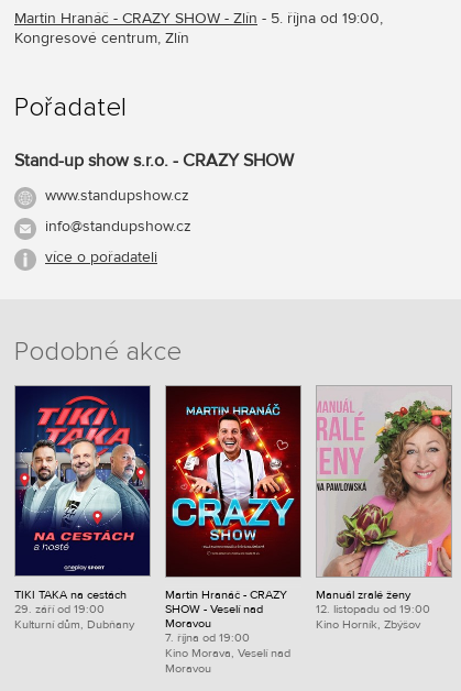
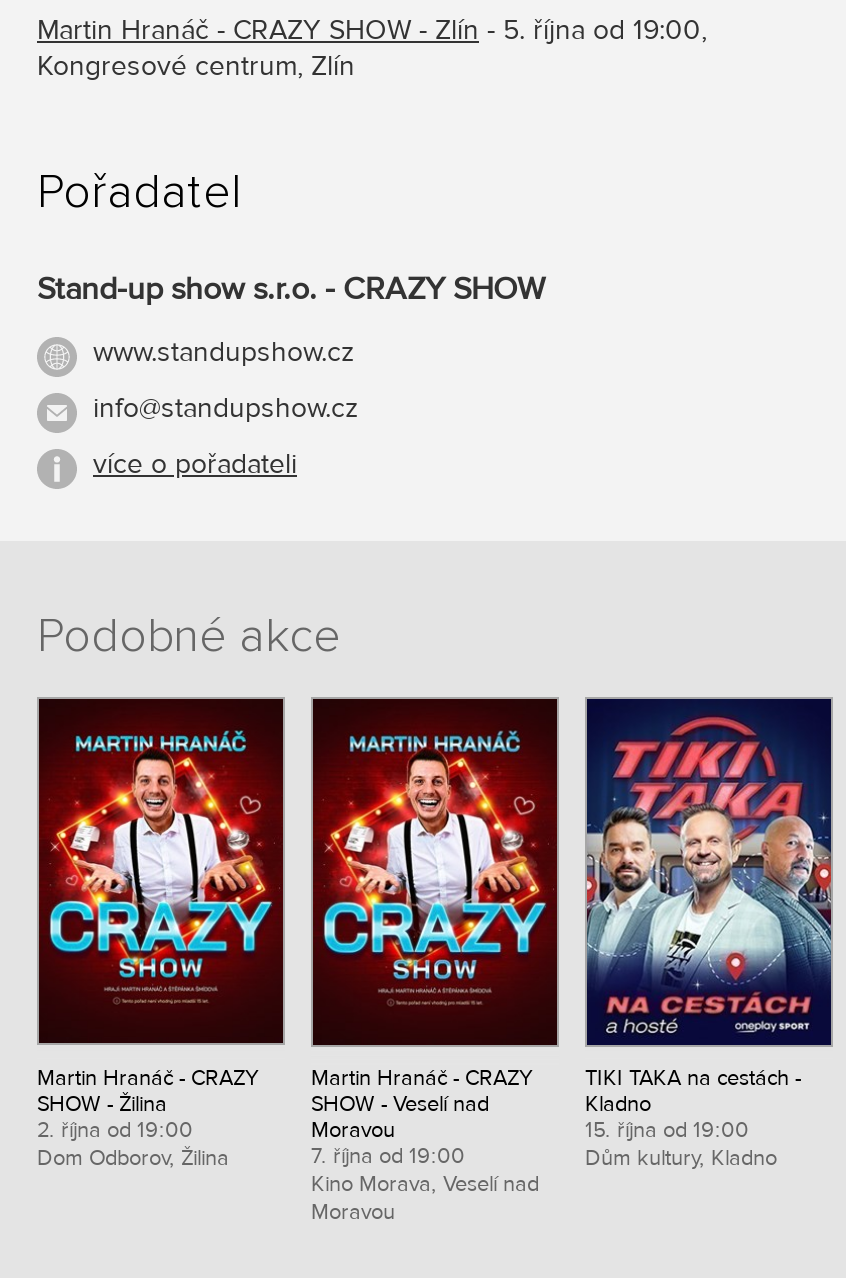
[14,386,151,631] [image] | TIKI TAKA na cestách | 29. září od 19:00 | Kulturní dům, Dubňany -> [37,699,285,1170] [image] | Martin Hranáč - CRAZY | SHOW - Žilina | 2. října od 19:00 | Dom Odborov, Žilina
[316,386,452,631] [image] | Manuál zralé ženy | 12. listopadu od 19:00 | Kino Horník, Zbýšov -> [585,697,833,1170] [image] | TIKI TAKA na cestách - | Kladno | 15. října od 19:00 | Dům kultury, Kladno

